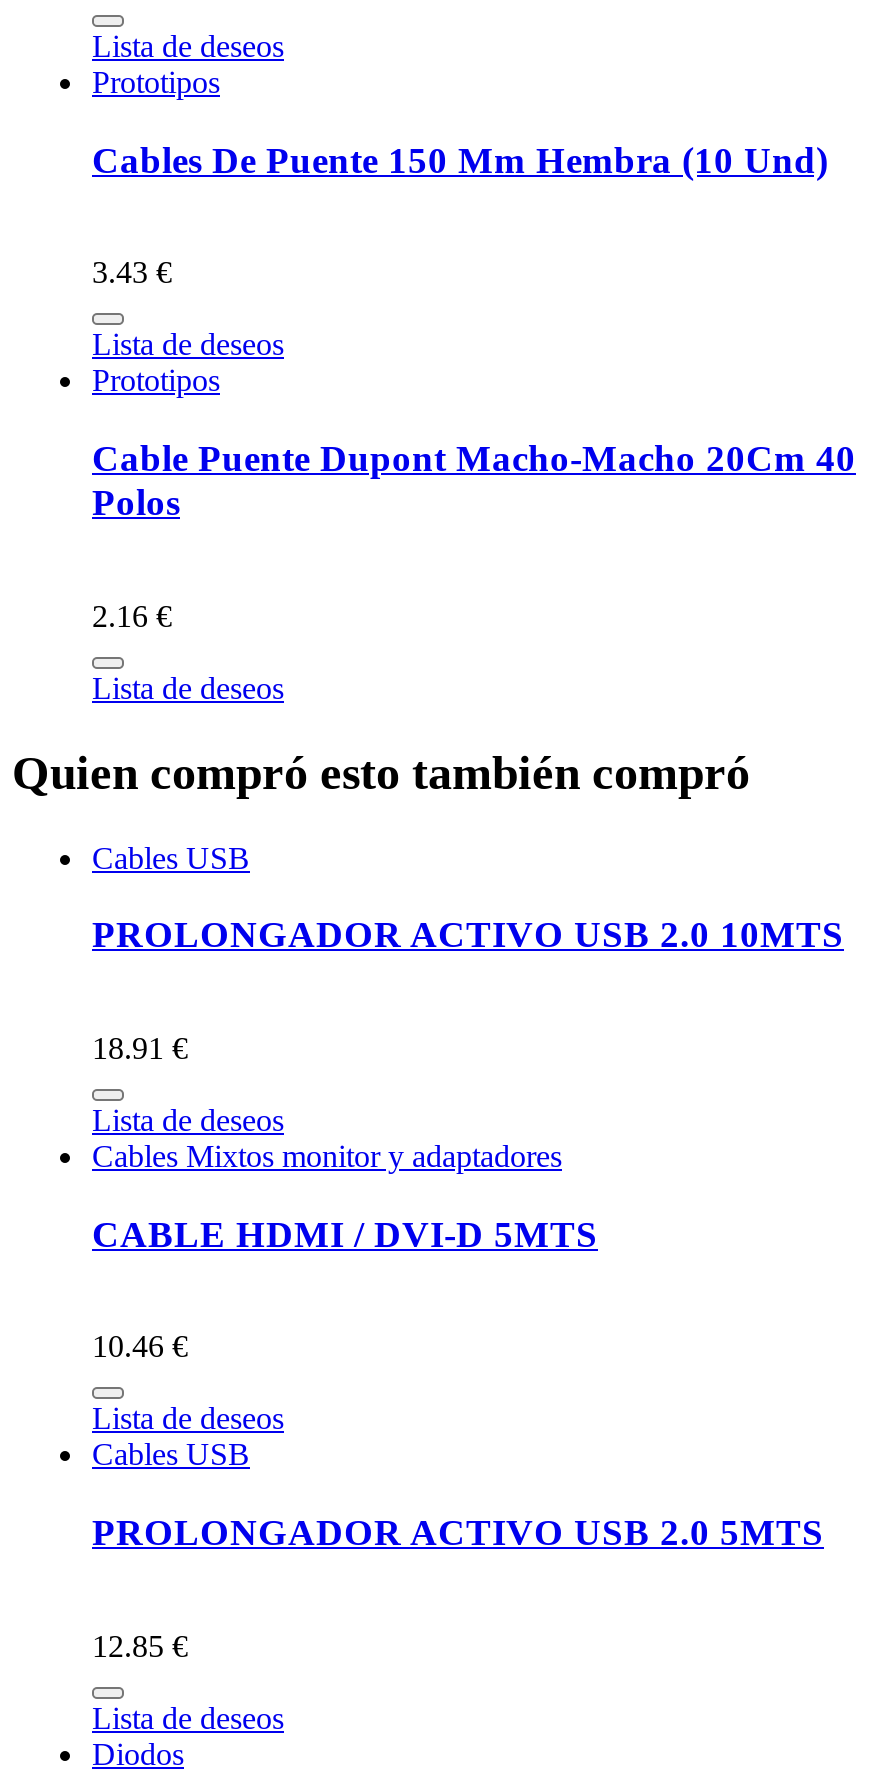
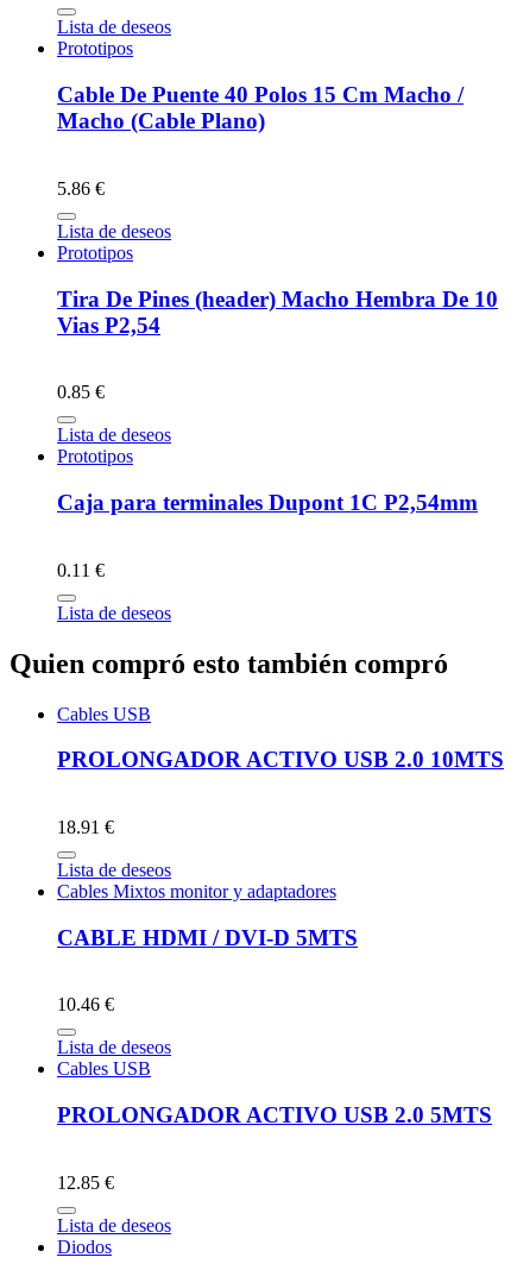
[92,138,828,180] Cables De Puente 150 Mm Hembra (10 Und) -> [57,82,464,133] Cable De Puente 40 Polos 15 Cm Macho / | Macho (Cable Plano)
[92,256,172,290] 3.43 € -> [57,178,105,198] 5.86 €
[92,437,856,633] Cable Puente Dupont Macho-Macho 20Cm 40 | Polos | 2.16 € -> [57,286,498,580] Tira De Pines (header) Macho Hembra De 10 | Vias P2,54 | 0.85 € | Lista de deseos | Prototipos | Caja para terminales Dupont 1C P2,54mm | 0.11 €

